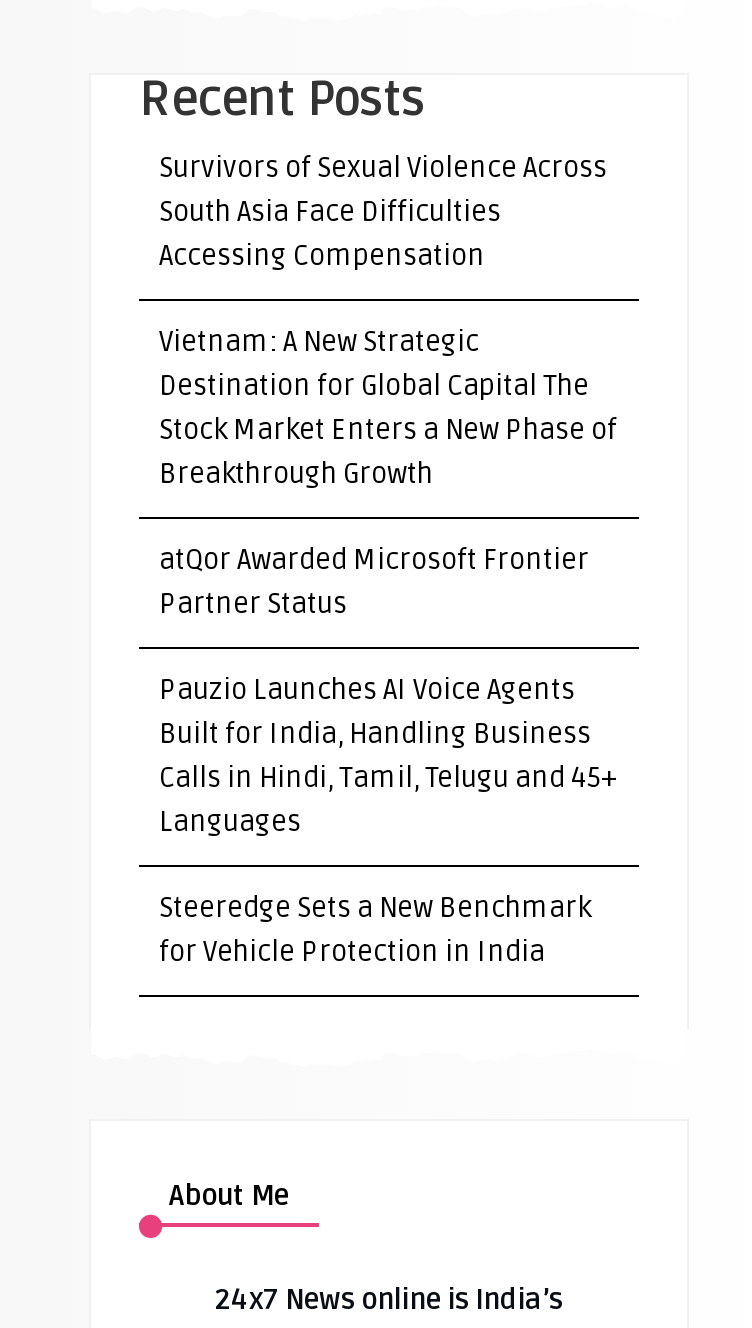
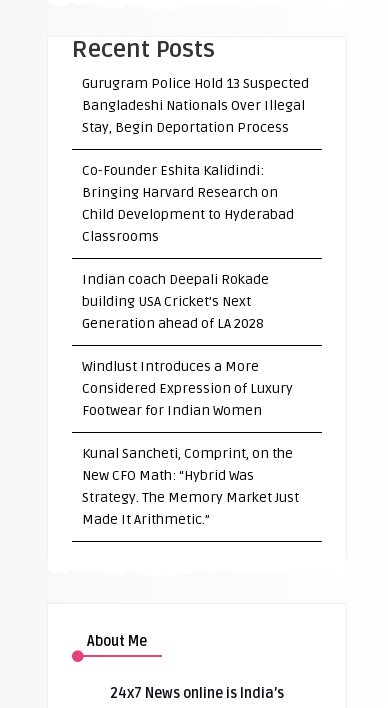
[159,152,607,274] Survivors of Sexual Violence Across | South Asia Face Difficulties | Accessing Compensation -> [82,75,309,136] Gurugram Police Hold 13 Suspected | Bangladeshi Nationals Over Illegal | Stay, Begin Deportation Process
[159,326,617,492] Vietnam: A New Strategic | Destination for Global Capital The | Stock Market Enters a New Phase of | Breakthrough Growth -> [82,162,294,245] Co-Founder Eshita Kalidindi: | Bringing Harvard Research on | Child Development to Hyderabad | Classrooms
[159,544,589,622] atQor Awarded Microsoft Frontier | Partner Status -> [82,271,269,332] Indian coach Deepali Rokade | building USA Cricket’s Next | Generation ahead of LA 2028
[159,674,619,840] Pauzio Launches AI Voice Agents | Built for India, Handling Business | Calls in Hindi, Tamil, Telugu and 45+ | Languages -> [82,358,293,419] Windlust Introduces a More | Considered Expression of Luxury | Footwear for Indian Women
[159,892,591,970] Steeredge Sets a New Benchmark | for Vehicle Protection in India -> [82,445,299,528] Kunal Sancheti, Comprint, on the | New CFO Math: “Hybrid Was | Strategy. The Memory Market Just | Made It Arithmetic.”

